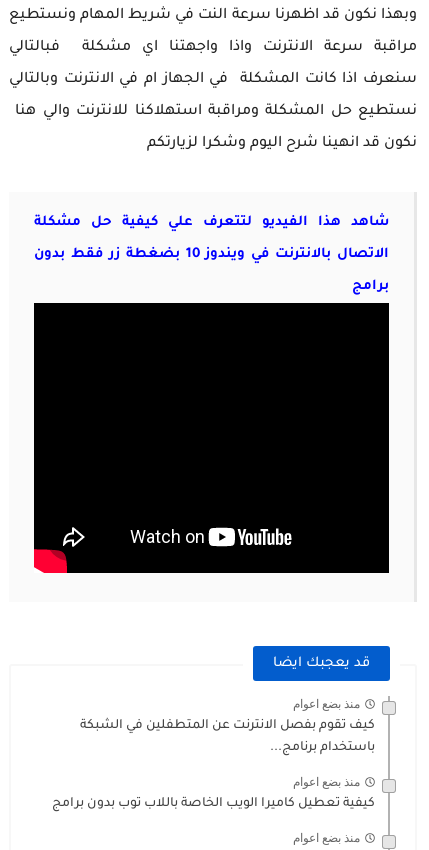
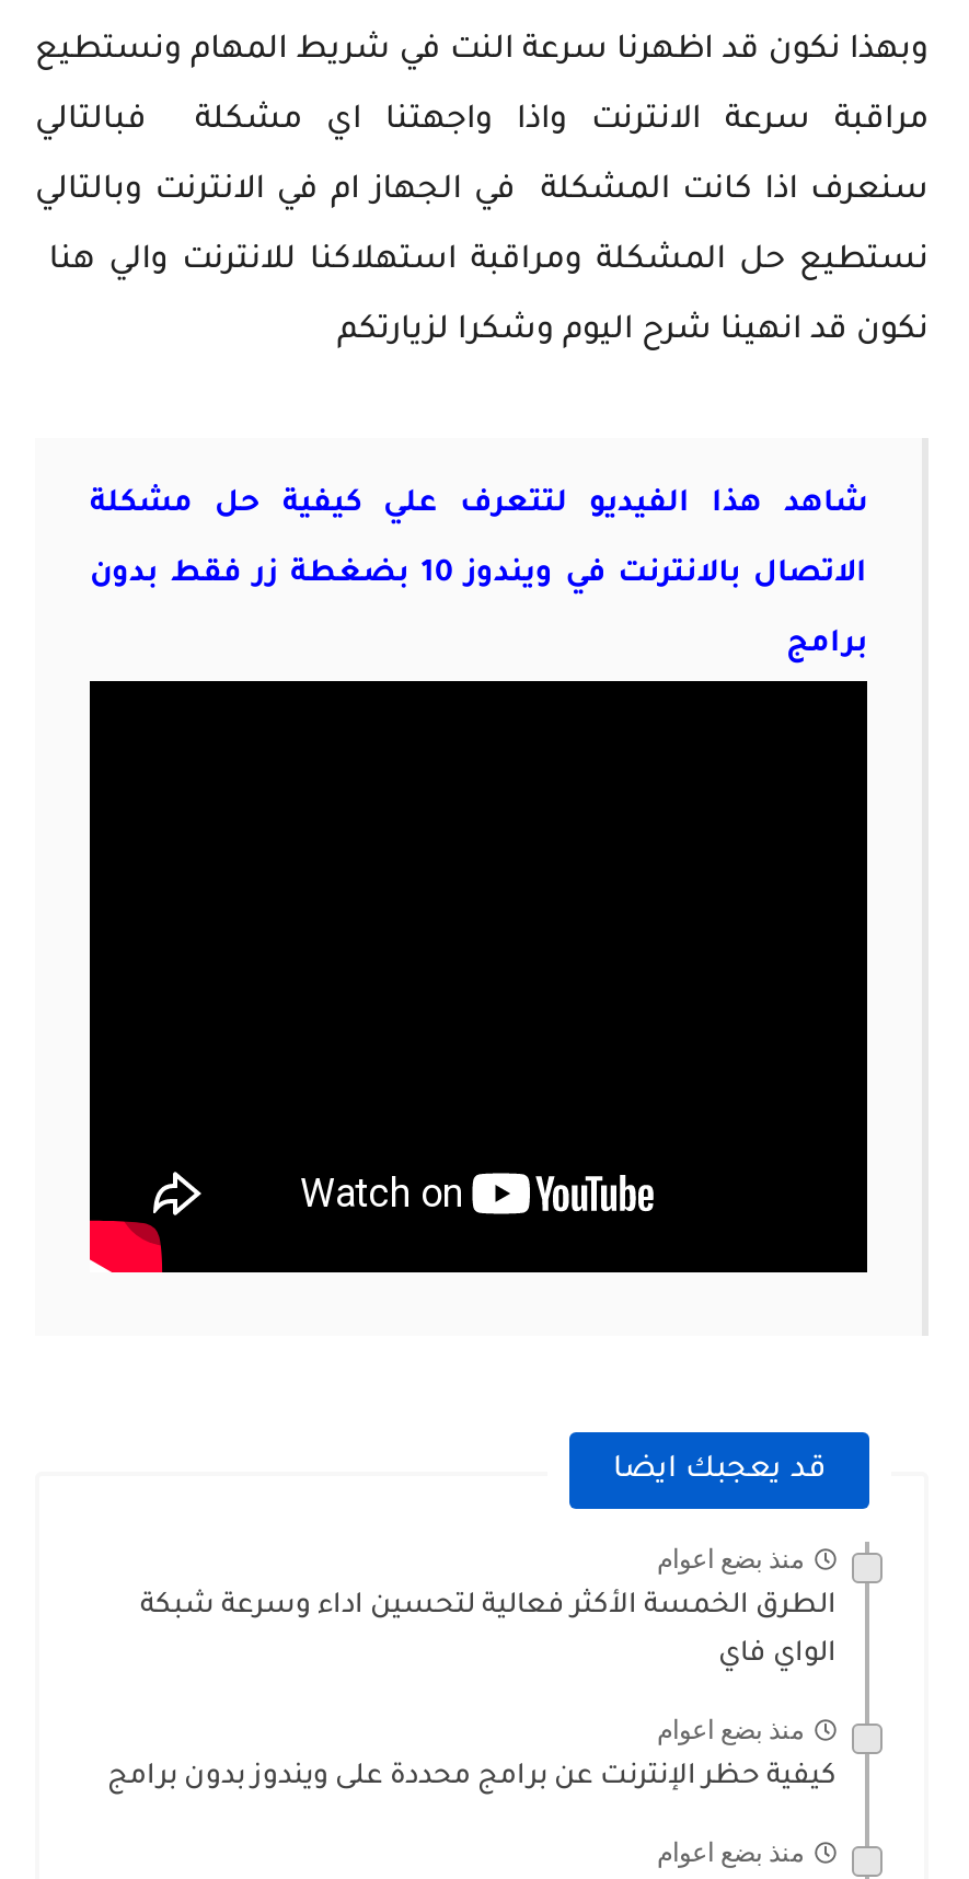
[80,719,375,733] كيف تقوم بفصل الانترنت عن المتطفلين في الشبكة -> [140,1593,837,1623] الطرق الخمسة الأكثر فعالية لتحسين اداء وسرعة شبكة
[270,741,375,755] باستخدام برنامج... -> [718,1641,837,1671] الواي فاي
[52,797,375,811] كيفية تعطيل كاميرا الويب الخاصة باللاب توب بدون برامج -> [107,1763,837,1794] كيفية حظر الإنترنت عن برامج محددة على ويندوز بدون برامج

